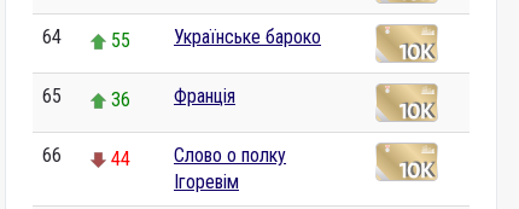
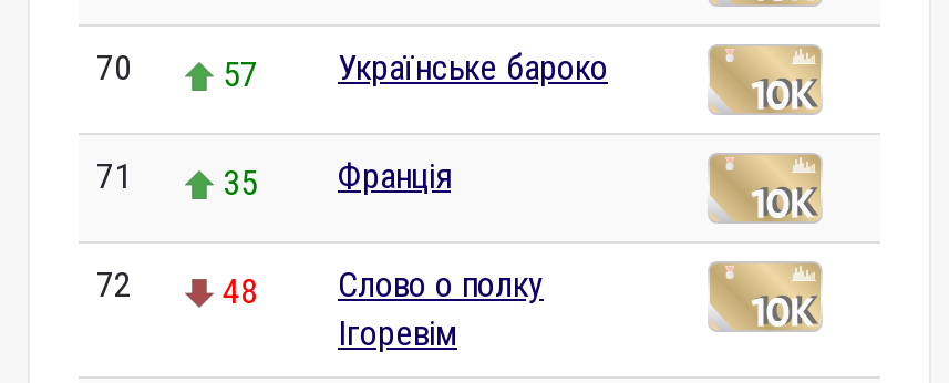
[42,25,62,48] 64 -> [96,46,132,89] 70
[106,29,130,52] 55 -> [214,53,258,95] 57
[42,85,62,108] 65 -> [96,155,132,197] 71
[106,88,130,111] 36 -> [214,162,258,204] 35
[42,144,62,167] 66 -> [96,263,132,306] 72
[106,147,130,170] 44 -> [214,270,258,312] 48

